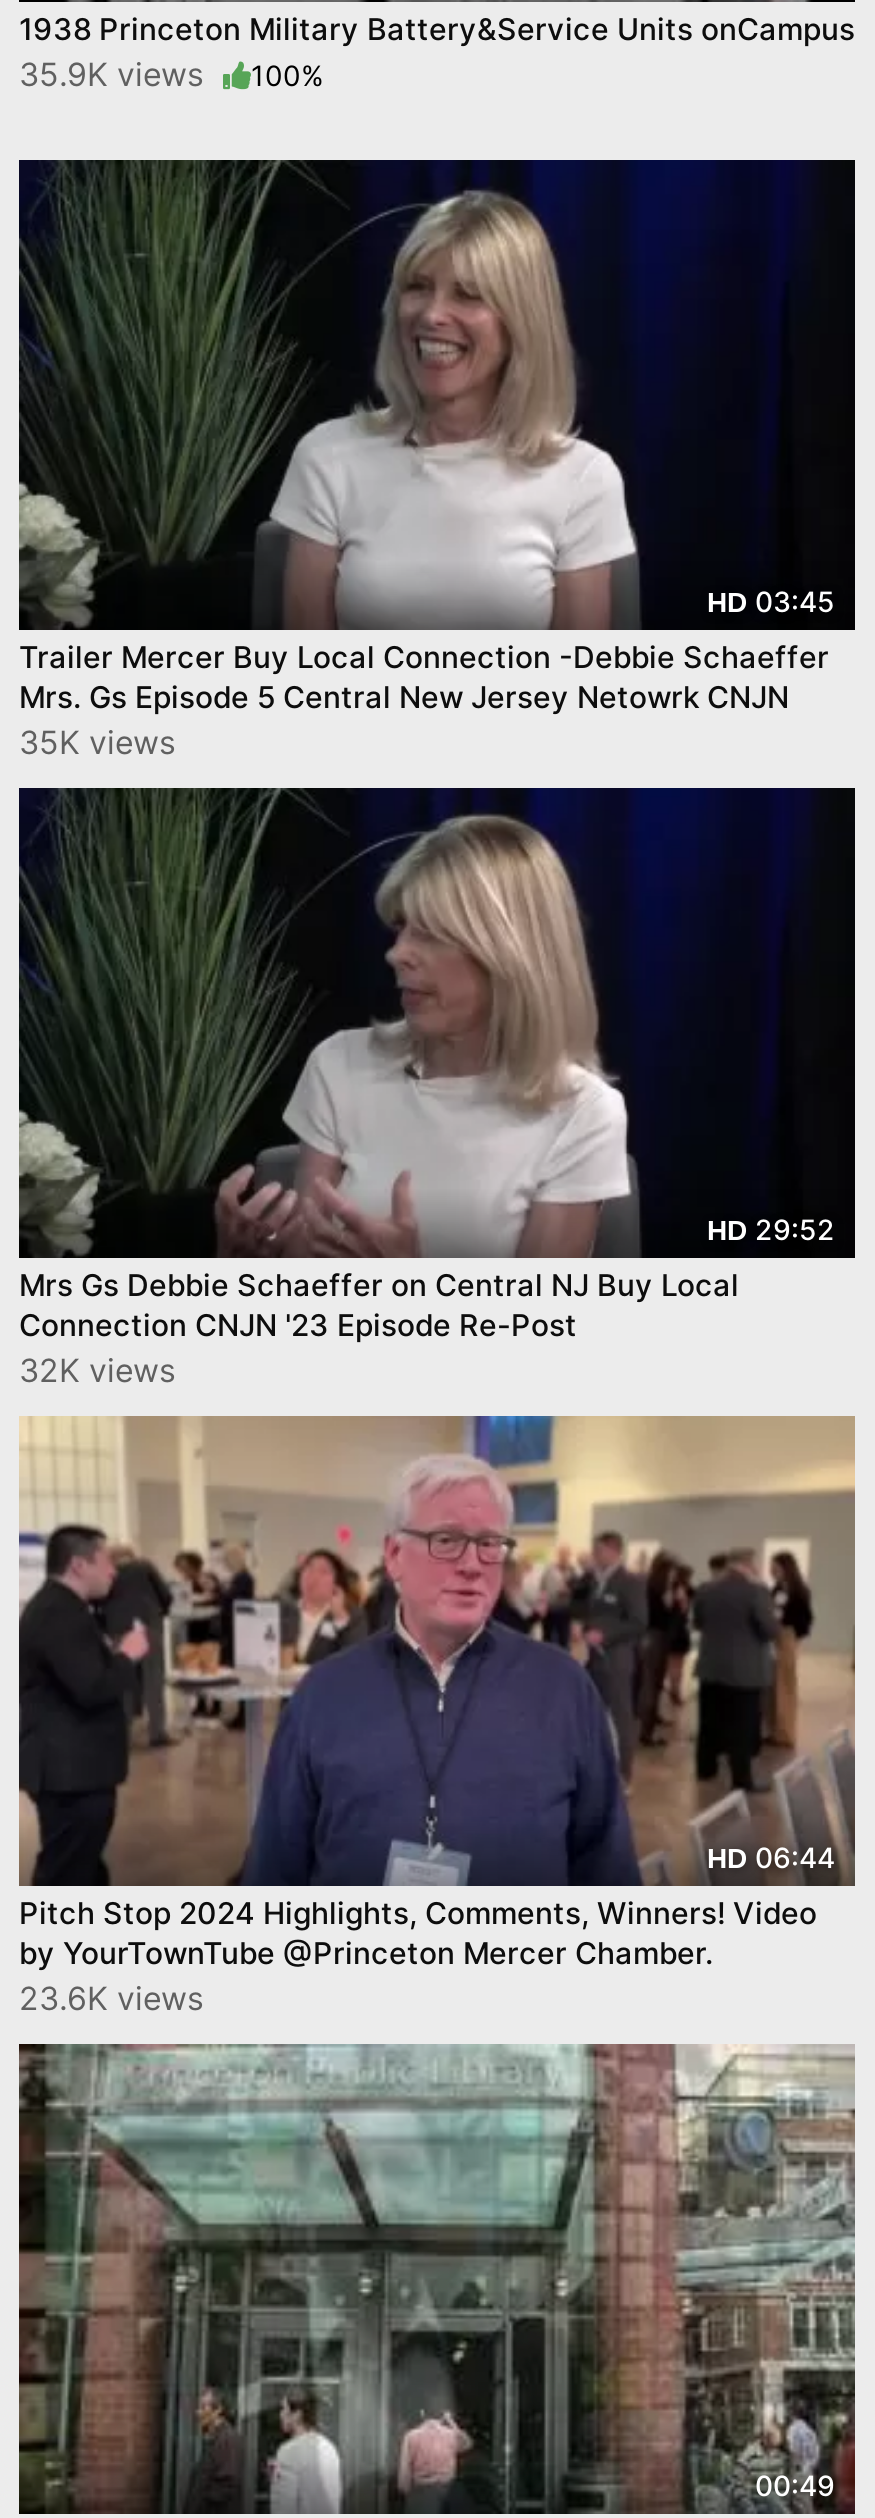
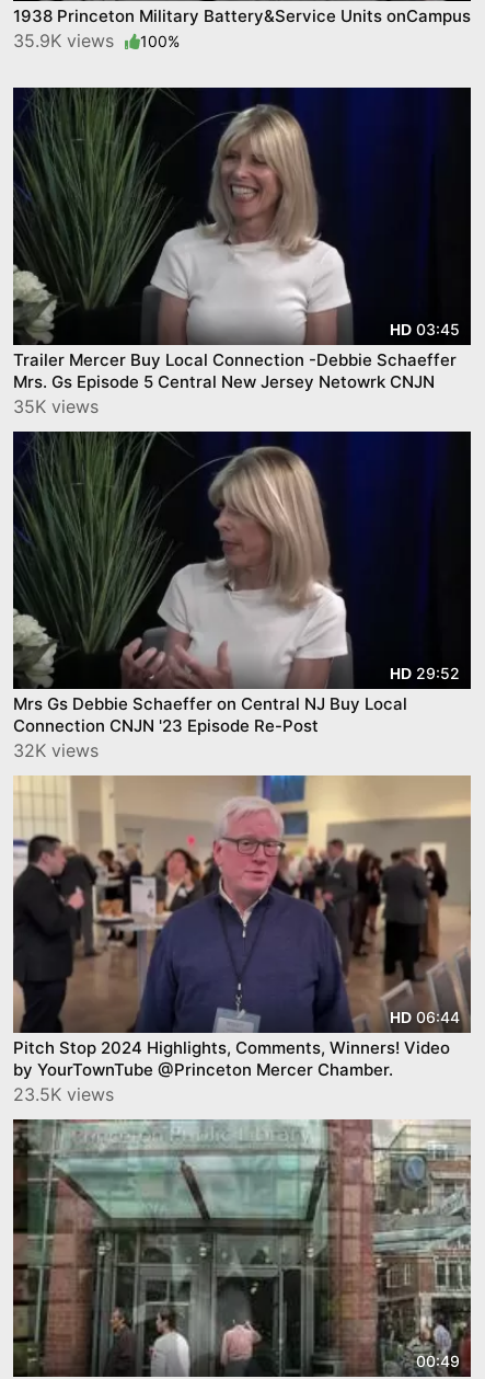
[19,1978,203,2018] 23.6K views -> [13,1083,114,1105] 23.5K views

